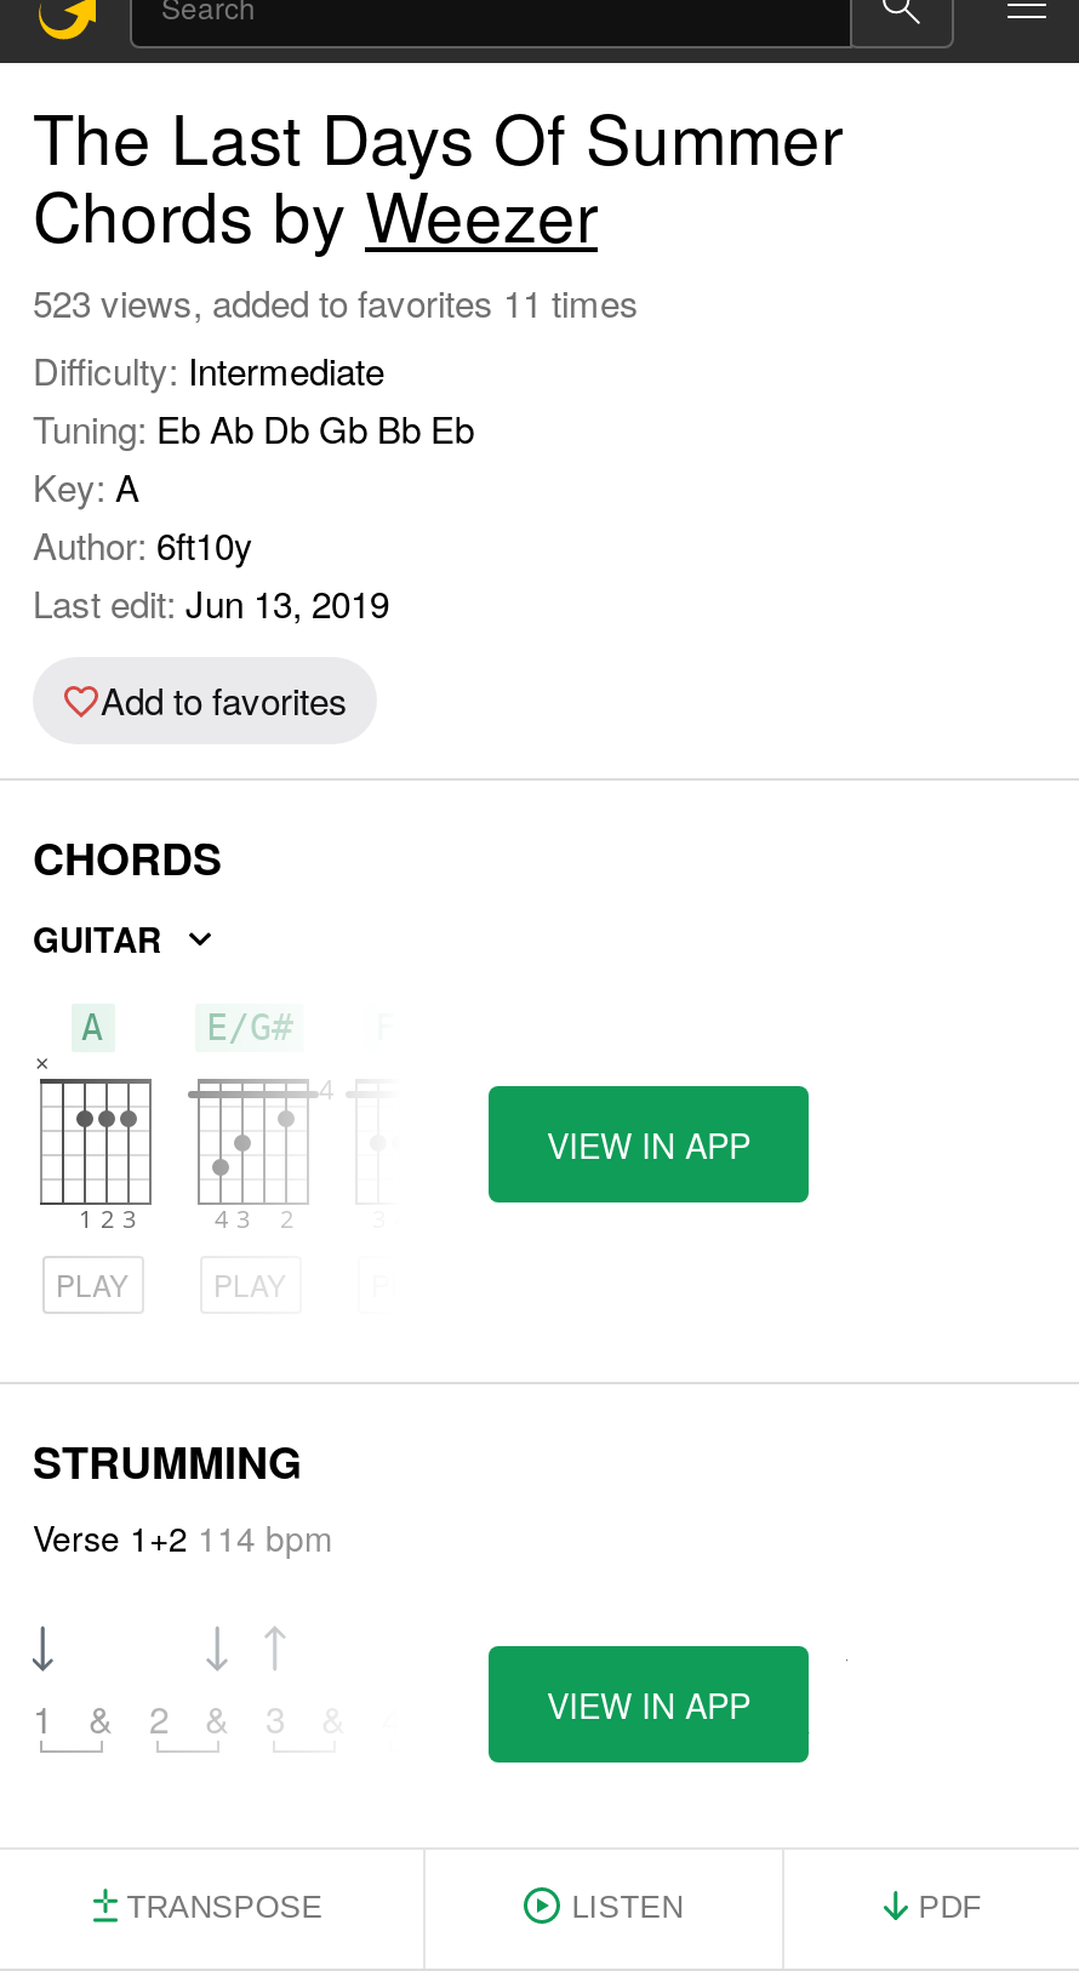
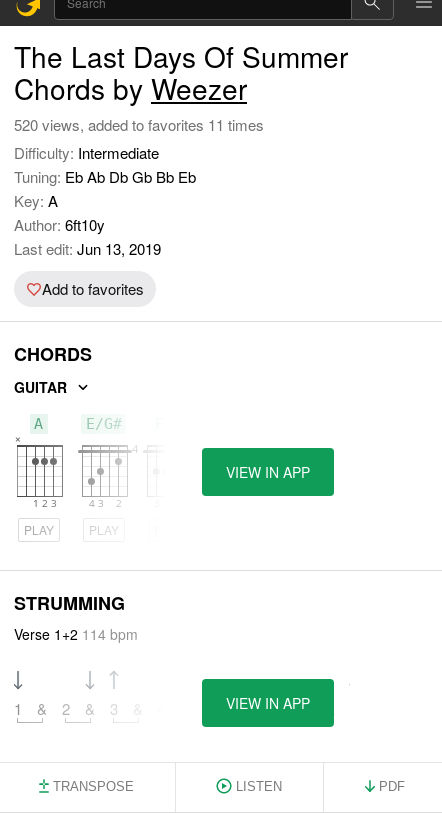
[33,276,639,327] 523 views, added to favorites 11 times -> [14,114,264,135] 520 views, added to favorites 11 times

